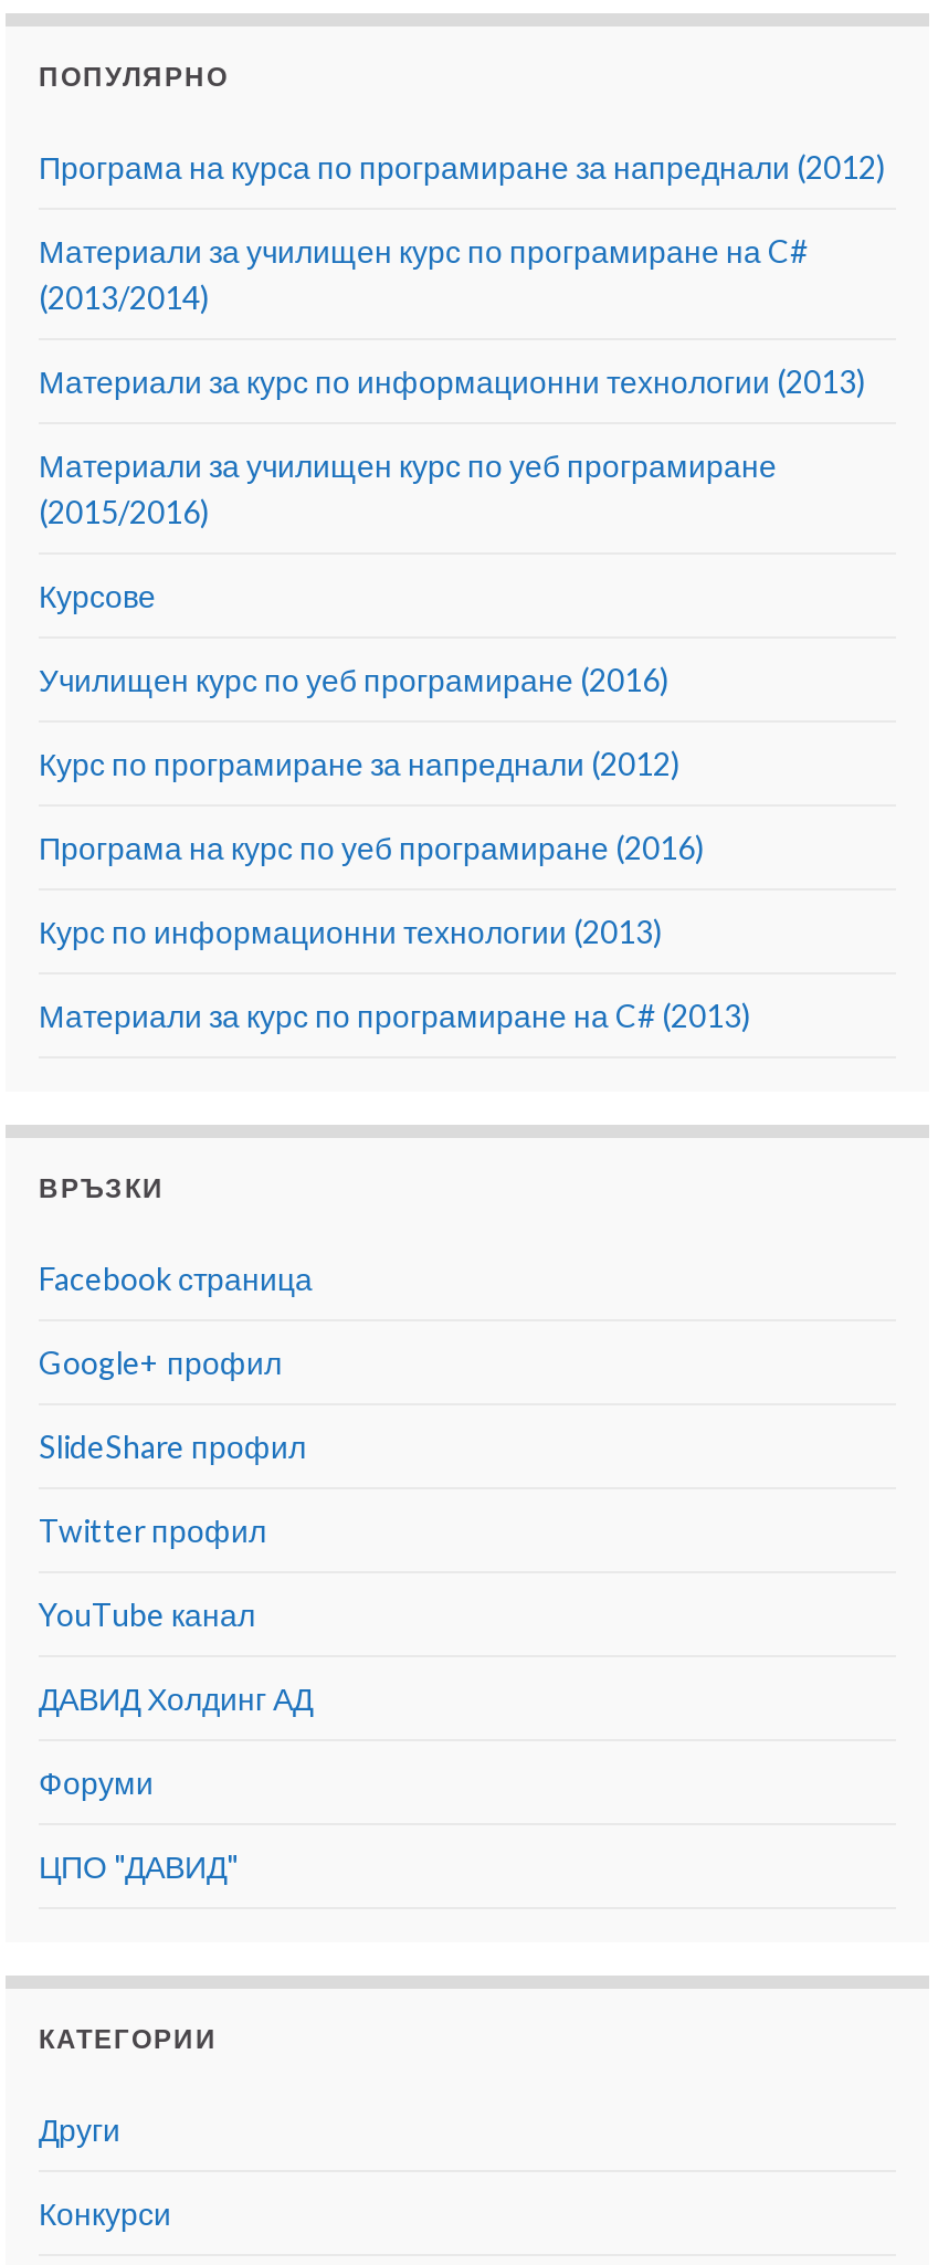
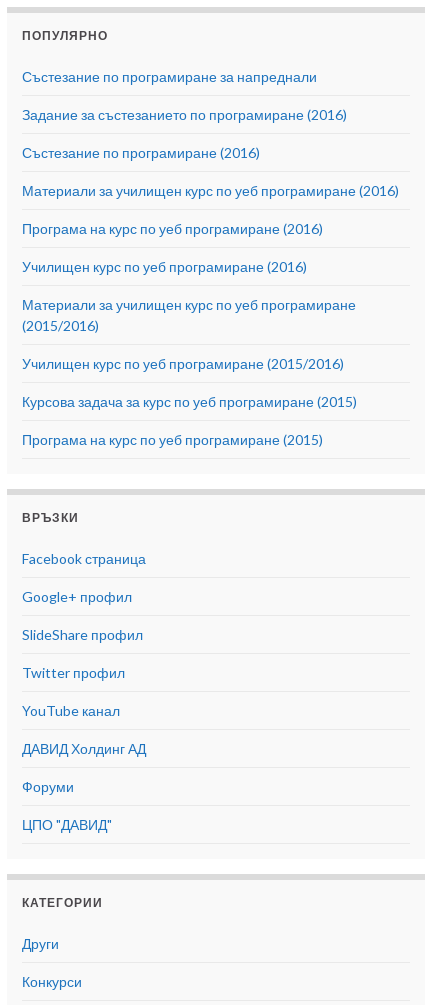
[39,149,885,401] Програма на курса по програмиране за напреднали (2012) | Материали за училищен курс по програмиране на C# | (2013/2014) | Материали за курс по информационни технологии (2013) -> [22,68,399,199] Състезание по програмиране за напреднали | Задание за състезанието по програмиране (2016) | Състезание по програмиране (2016) | Материали за училищен курс по уеб програмиране (2016)
moved [39,447,777,531] -> [22,296,356,334]: Материали за училищен курс по уеб програмиране | (2015/2016)
[39,578,750,1035] Курсове | Курс по програмиране за напреднали (2012) | Курс по информационни технологии (2013) | Материали за курс по програмиране на C# (2013) -> [22,355,357,448] Училищен курс по уеб програмиране (2015/2016) | Курсова задача за курс по уеб програмиране (2015) | Програма на курс по уеб програмиране (2015)
moved [39,662,704,867] -> [22,220,323,275]: Програма на курс по уеб програмиране (2016) | Училищен курс по уеб програмиране (2016)

